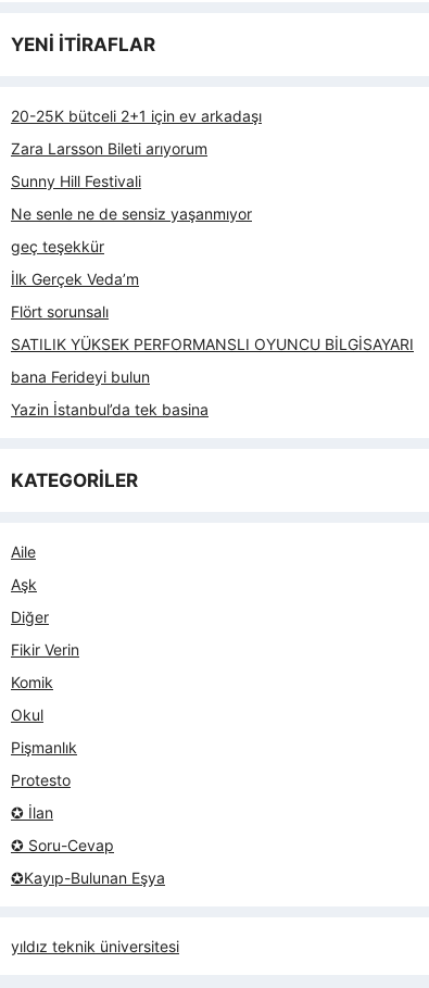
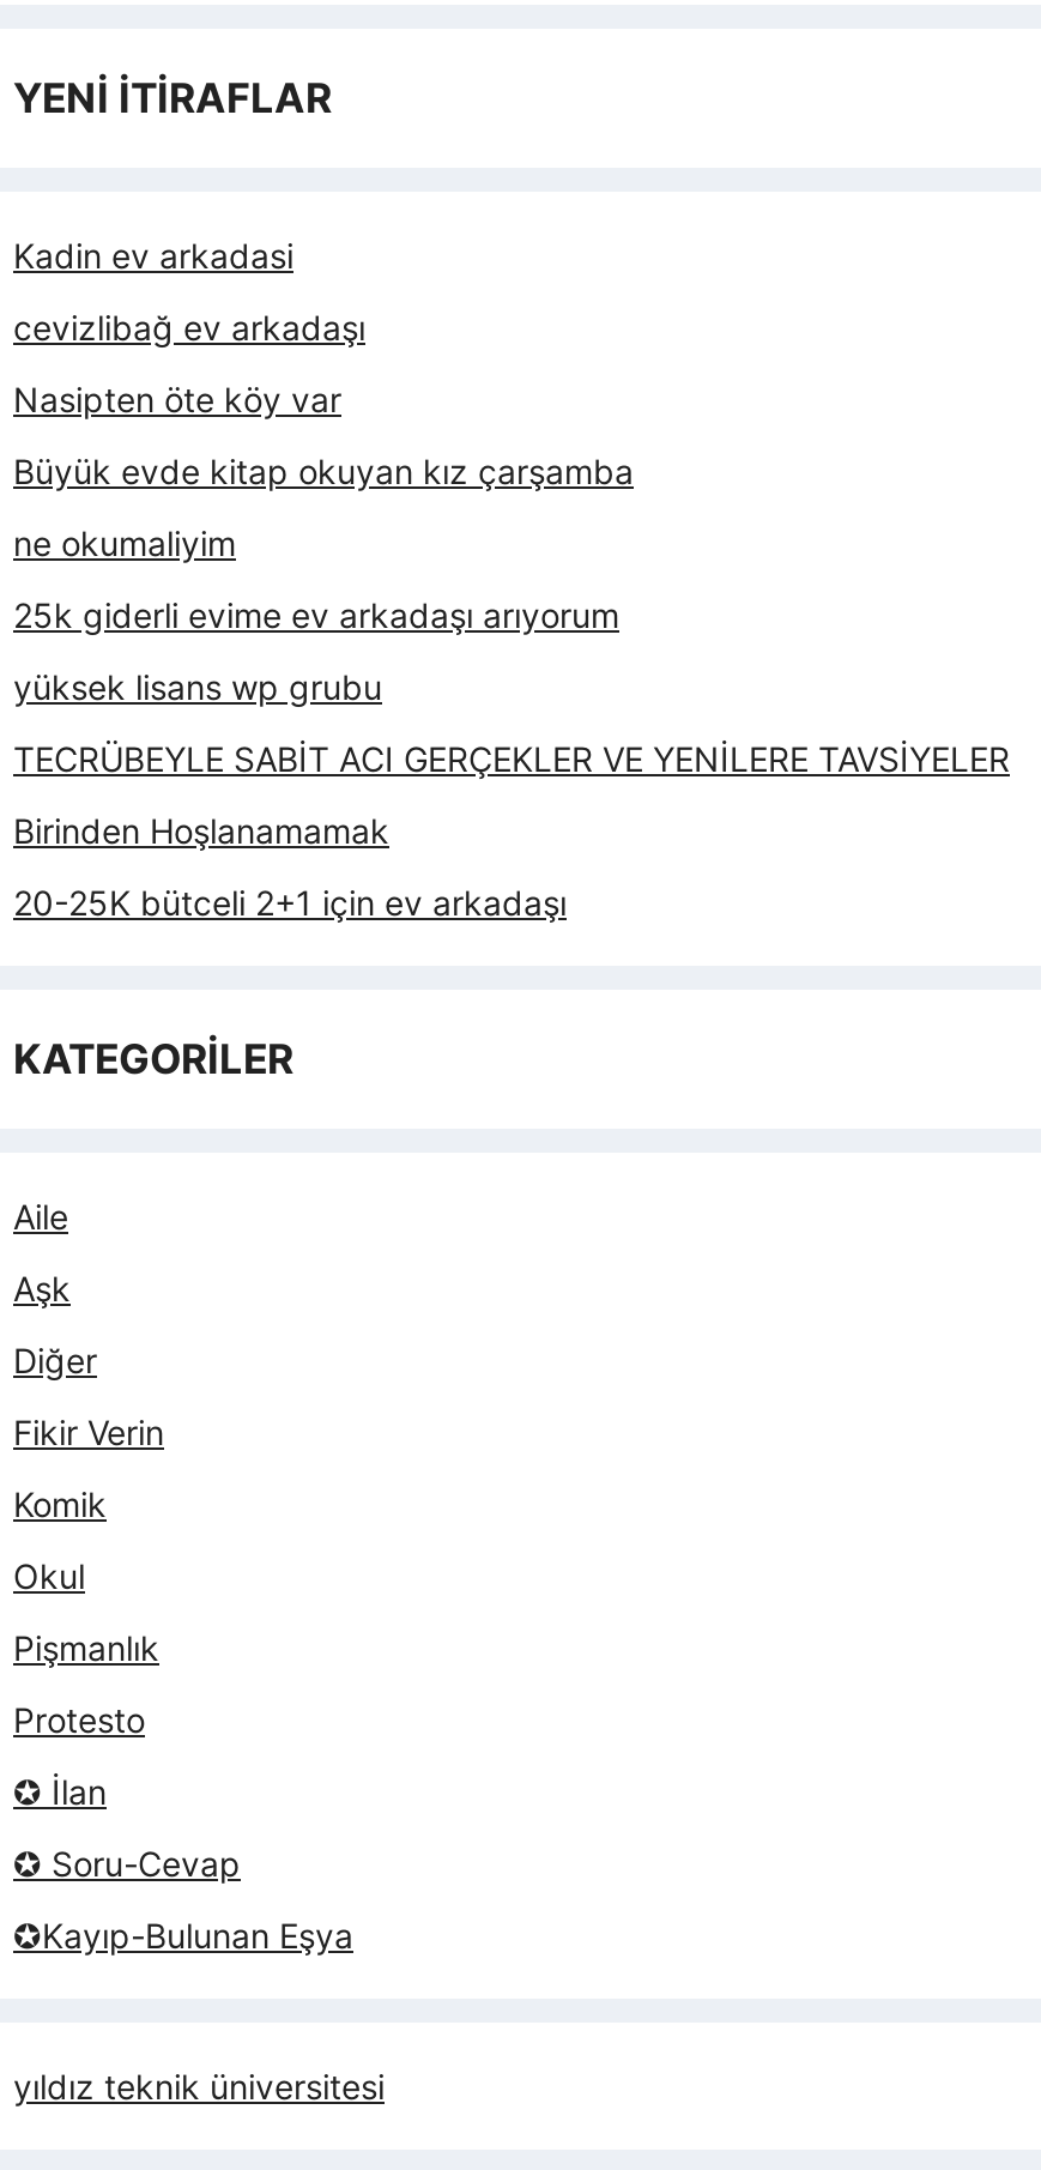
none -> [13,235,1010,851] Kadin ev arkadasi | cevizlibağ ev arkadaşı | Nasipten öte köy var | Büyük evde kitap okuyan kız çarşamba | ne okumaliyim | 25k giderli evime ev arkadaşı arıyorum | yüksek lisans wp grubu | TECRÜBEYLE SABİT ACI GERÇEKLER VE YENİLERE TAVSİYELER | Birinden Hoşlanamamak
moved [11,107,262,125] -> [13,882,567,923]: 20-25K bütceli 2+1 için ev arkadaşı
[11,139,414,419] Zara Larsson Bileti arıyorum | Sunny Hill Festivali | Ne senle ne de sensiz yaşanmıyor | geç teşekkür | İlk Gerçek Veda’m | Flört sorunsalı | SATILIK YÜKSEK PERFORMANSLI OYUNCU BİLGİSAYARI | bana Ferideyi bulun | Yazin İstanbul’da tek basina -> none

